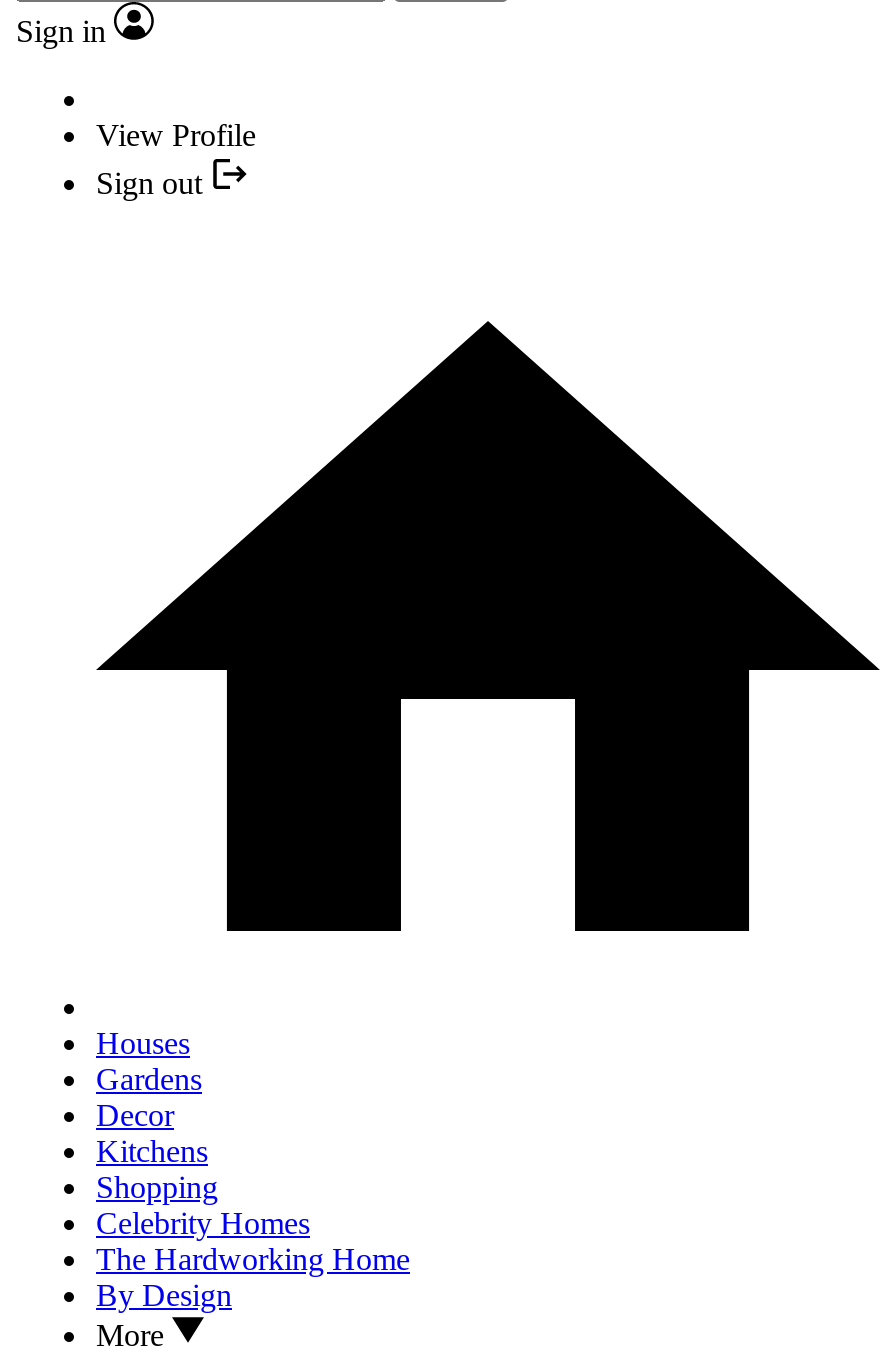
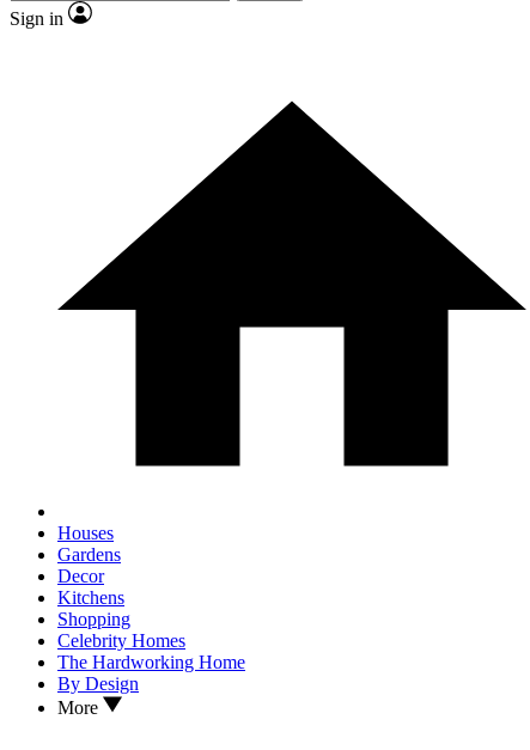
[96,117,256,199] View Profile | Sign out -> none

